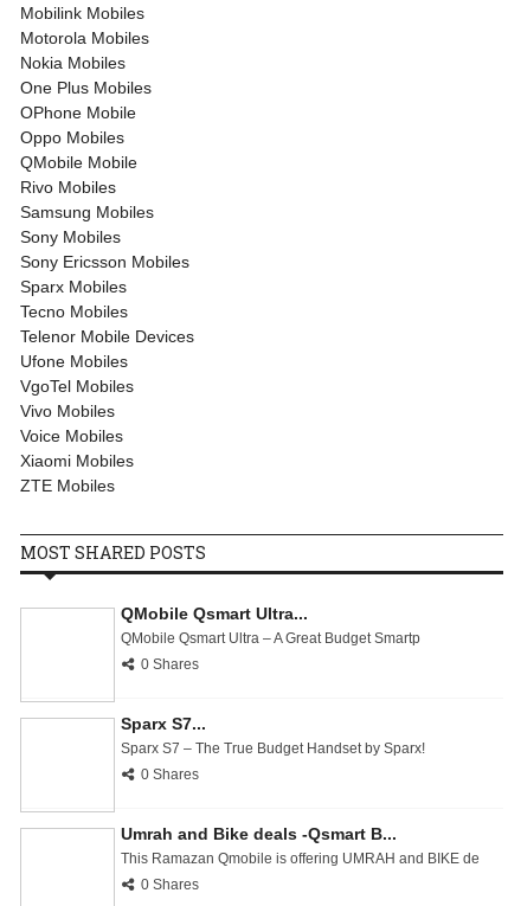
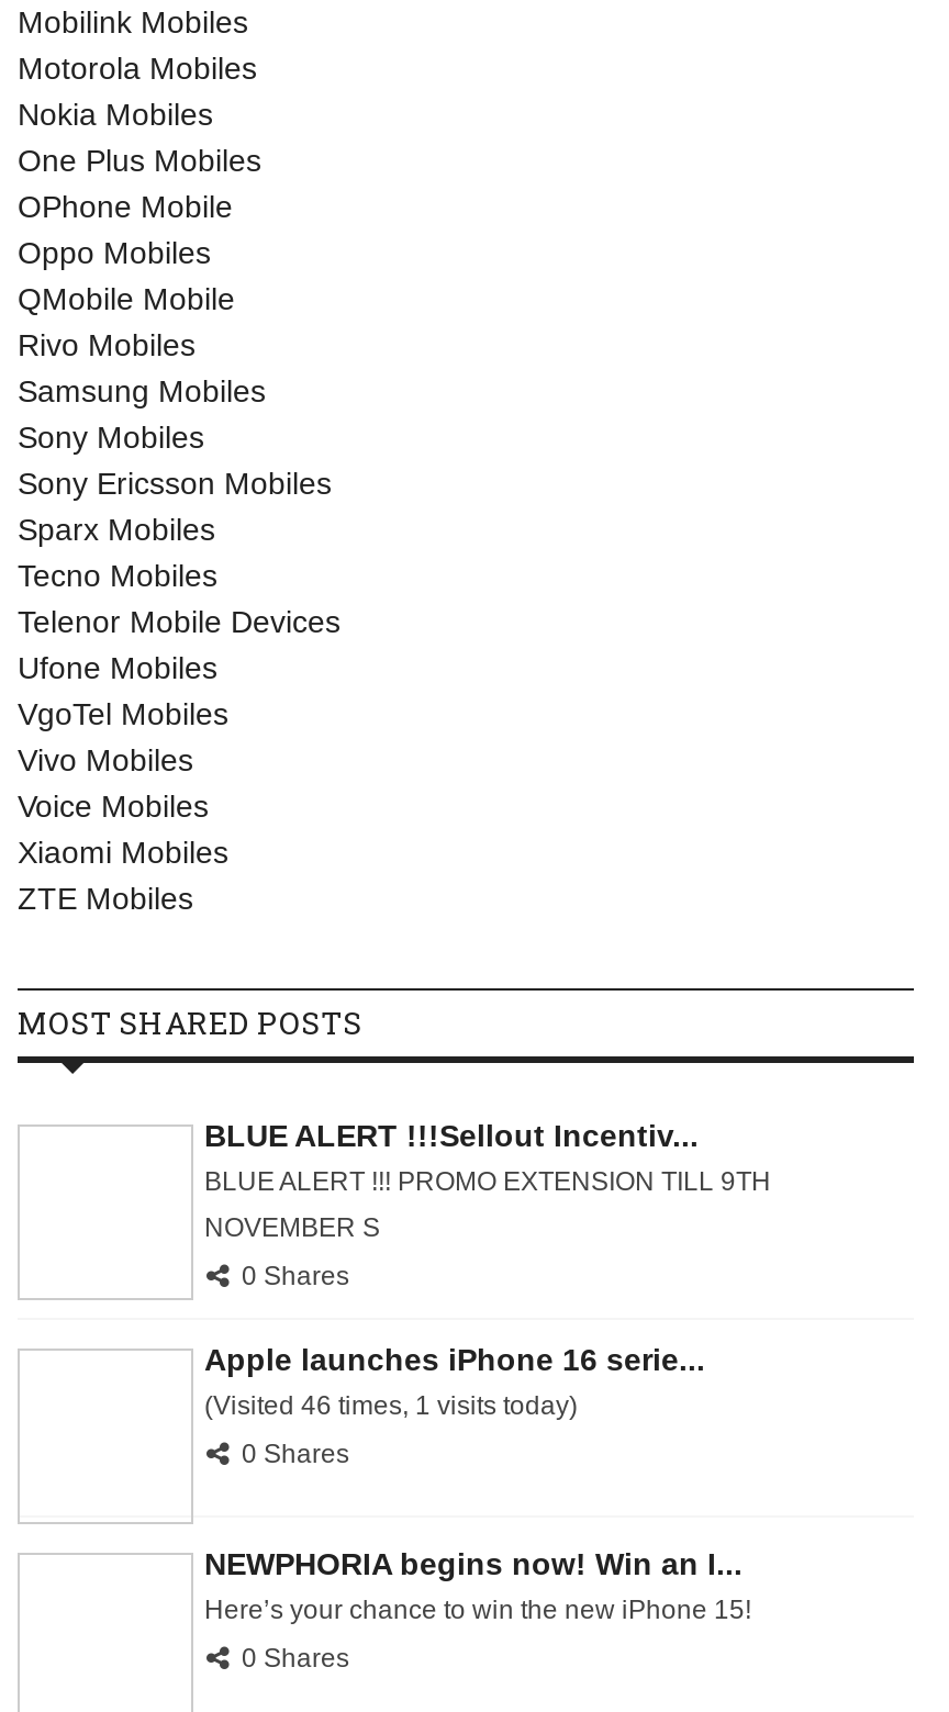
[121,604,420,646] QMobile Qsmart Ultra... | QMobile Qsmart Ultra – A Great Budget Smartp -> [204,1119,771,1244] BLUE ALERT !!!Sellout Incentiv... | BLUE ALERT !!! PROMO EXTENSION TILL 9TH | NOVEMBER S
[121,714,425,756] Sparx S7... | Sparx S7 – The True Budget Handset by Sparx! -> [204,1343,705,1422] Apple launches iPhone 16 serie... | (Visited 46 times, 1 visits today)
[121,824,480,866] Umrah and Bike deals -Qsmart B... | This Ramazan Qmobile is offering UMRAH and BIKE de -> [204,1547,751,1627] NEWPHORIA begins now! Win an I... | Here’s your chance to win the new iPhone 15!

